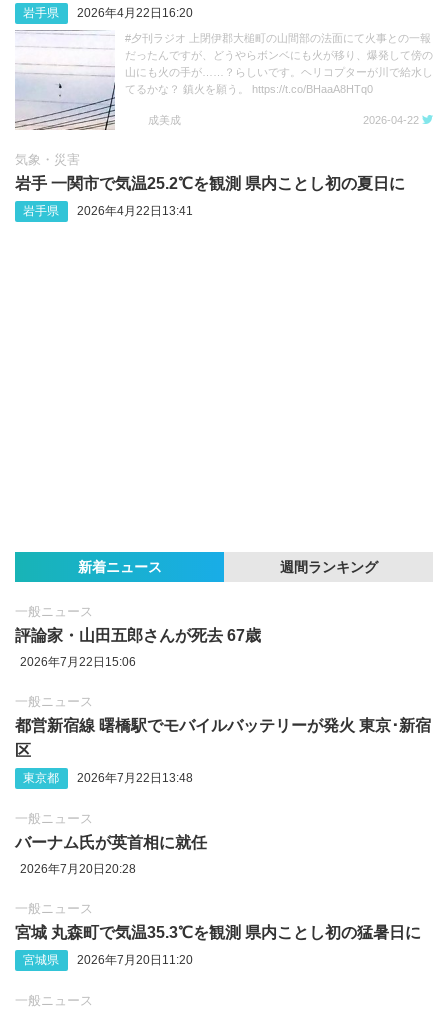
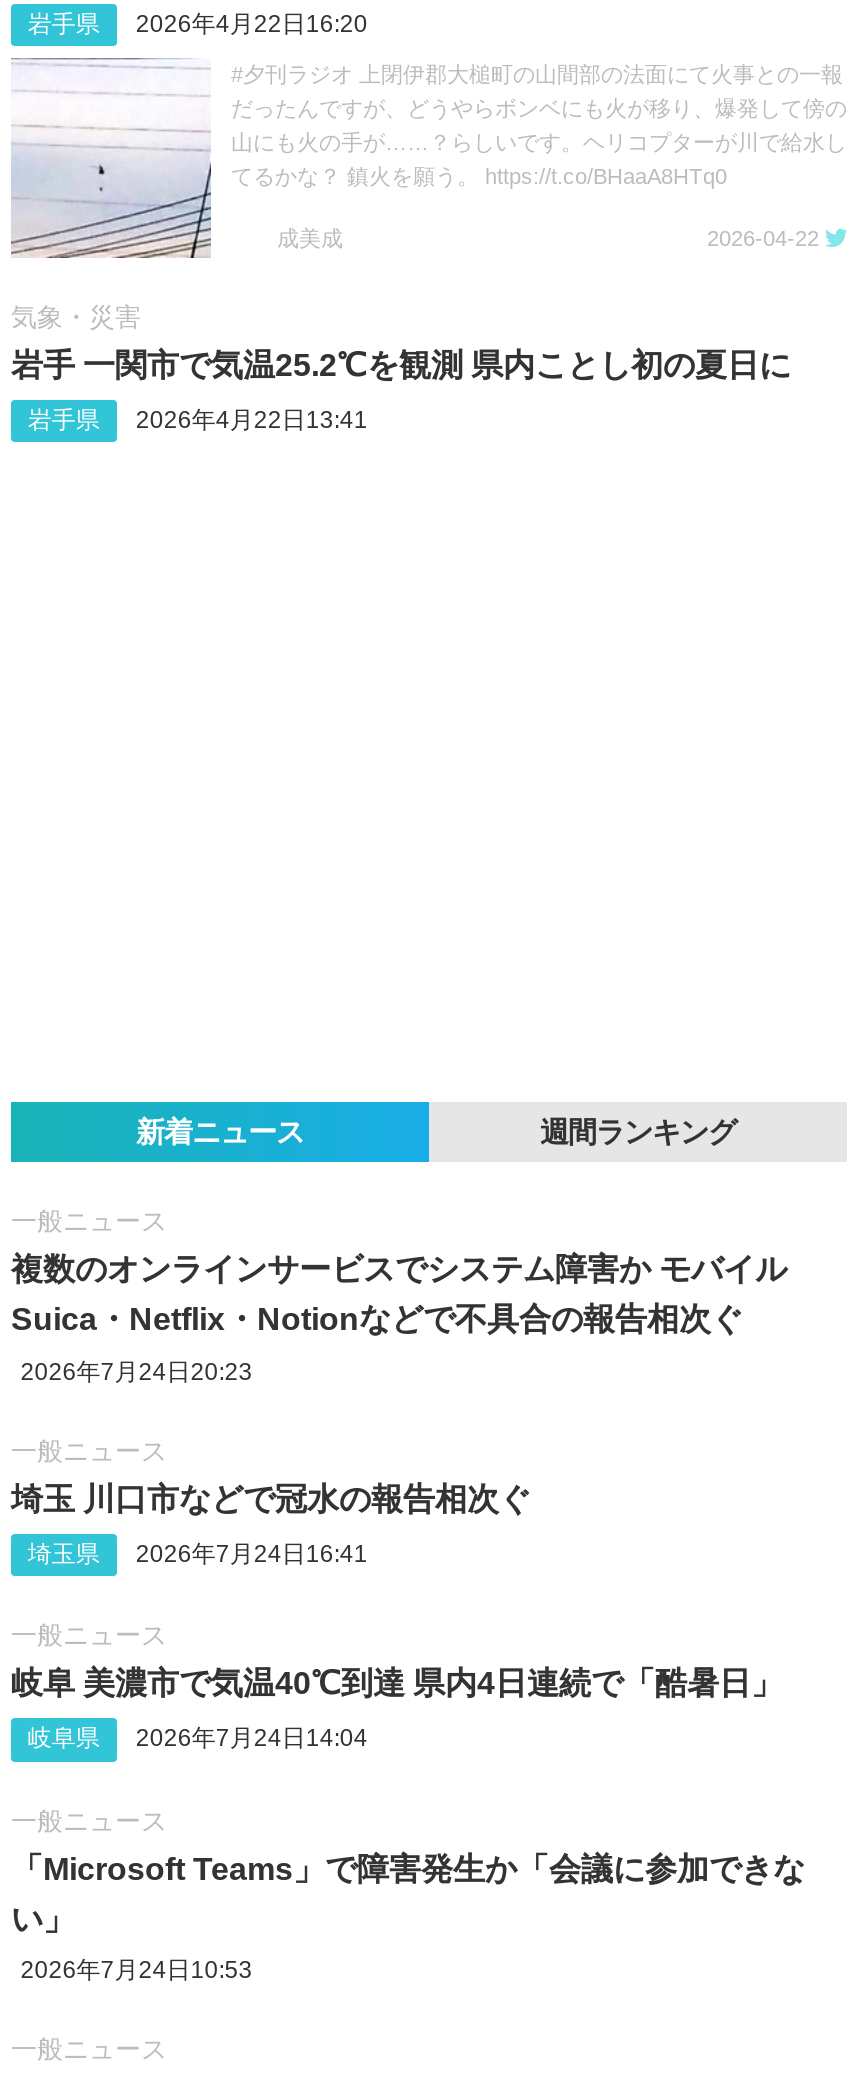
[15,627,261,669] 評論家・山田五郎さんが死去 67歳 | 2026年7月22日15:06 -> [11,1253,787,1386] 複数のオンラインサービスでシステム障害か モバイル | Suica・Netflix・Notionなどで不具合の報告相次ぐ | 2026年7月24日20:23
[15,717,431,785] 都営新宿線 曙橋駅でモバイルバッテリーが発火 東京･新宿 | 区 | 東京都 | 2026年7月22日13:48 -> [11,1482,531,1568] 埼玉 川口市などで冠水の報告相次ぐ | 埼玉県 | 2026年7月24日16:41
[15,834,207,851] バーナム氏が英首相に就任 -> [11,1667,783,1701] 岐阜 美濃市で気温40℃到達 県内4日連続で「酷暑日」
[20,862,136,876] 2026年7月20日20:28 -> [28,1725,368,1753] 岐阜県 | 2026年7月24日14:04
[15,924,421,967] 宮城 丸森町で気温35.3℃を観測 県内ことし初の猛暑日に | 宮城県 | 2026年7月20日11:20 -> [11,1851,805,1985] 「Microsoft Teams」で障害発生か「会議に参加できな | い」 | 2026年7月24日10:53

